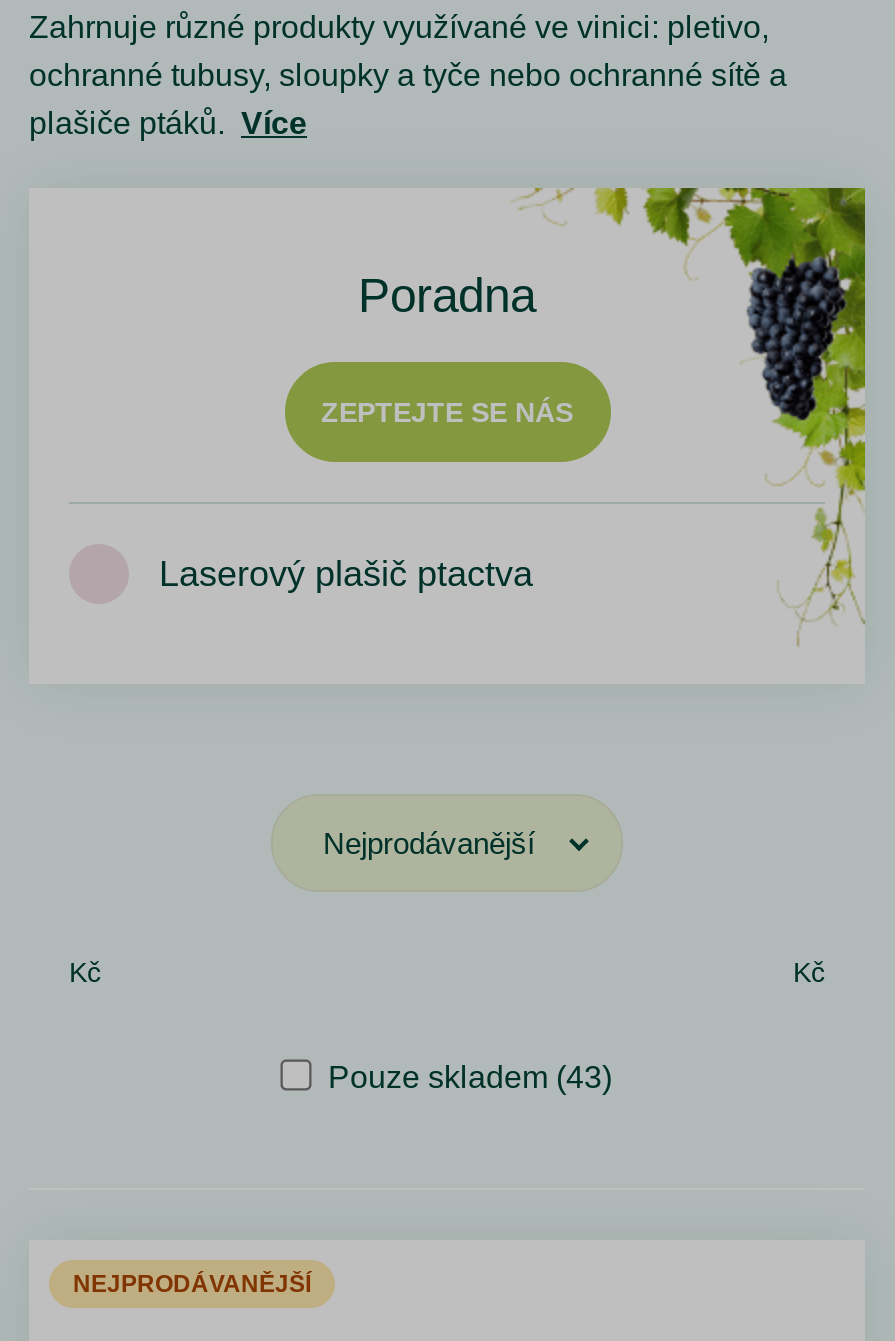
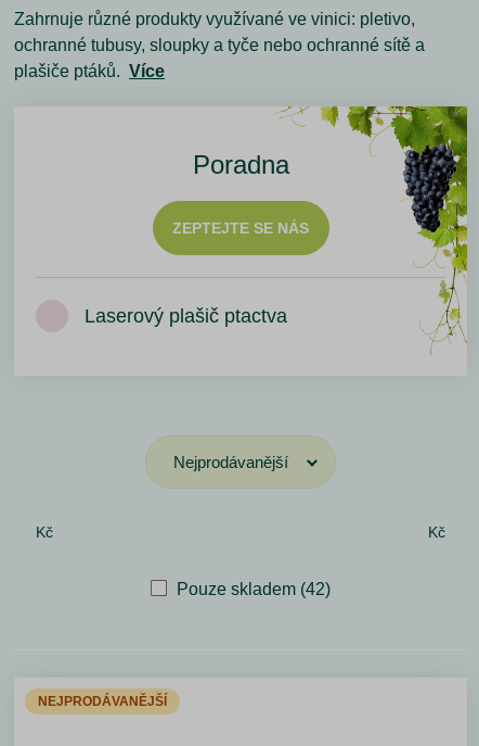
[328,1060,612,1094] Pouze skladem (43) -> [176,580,330,598] Pouze skladem (42)

